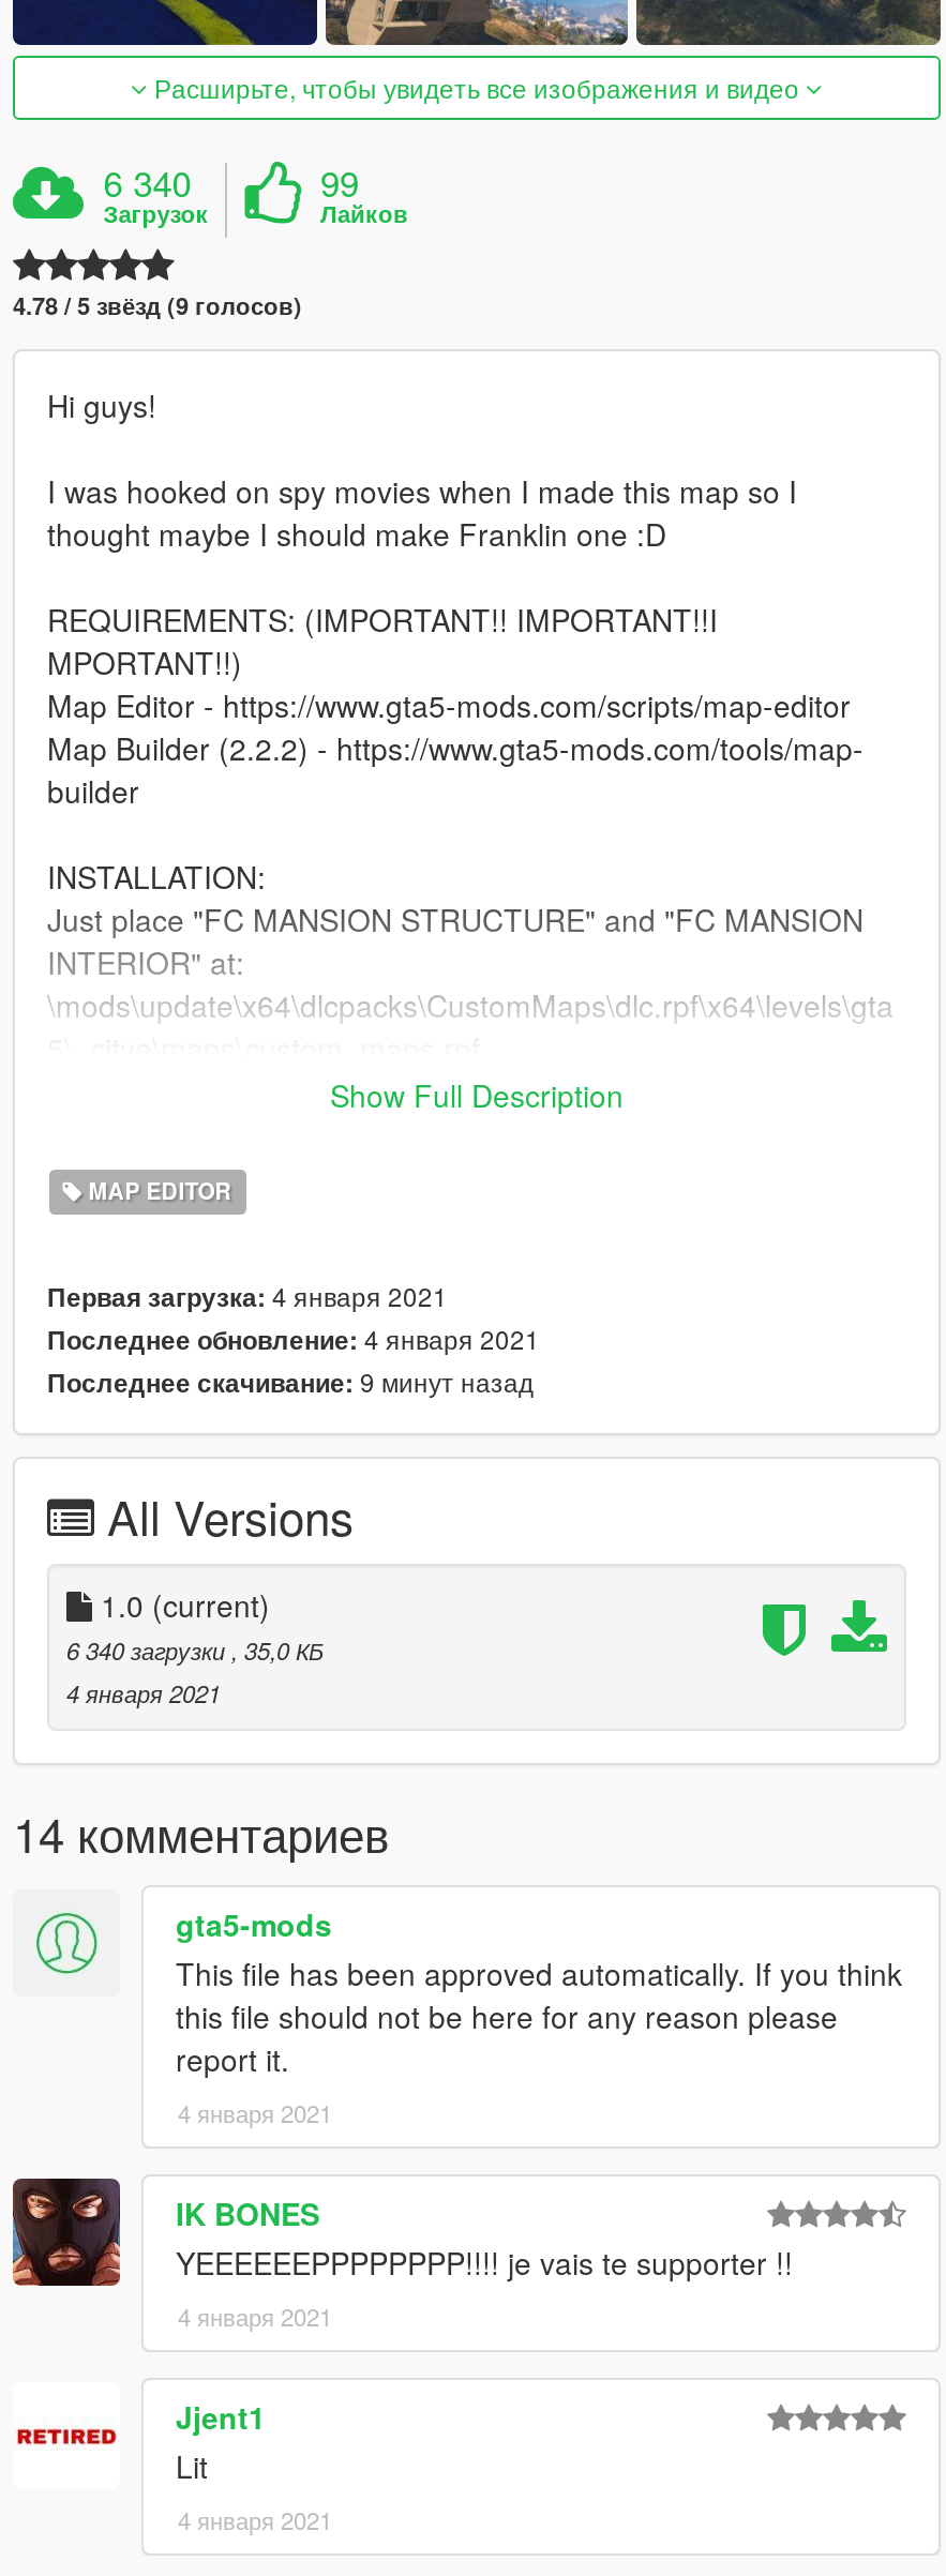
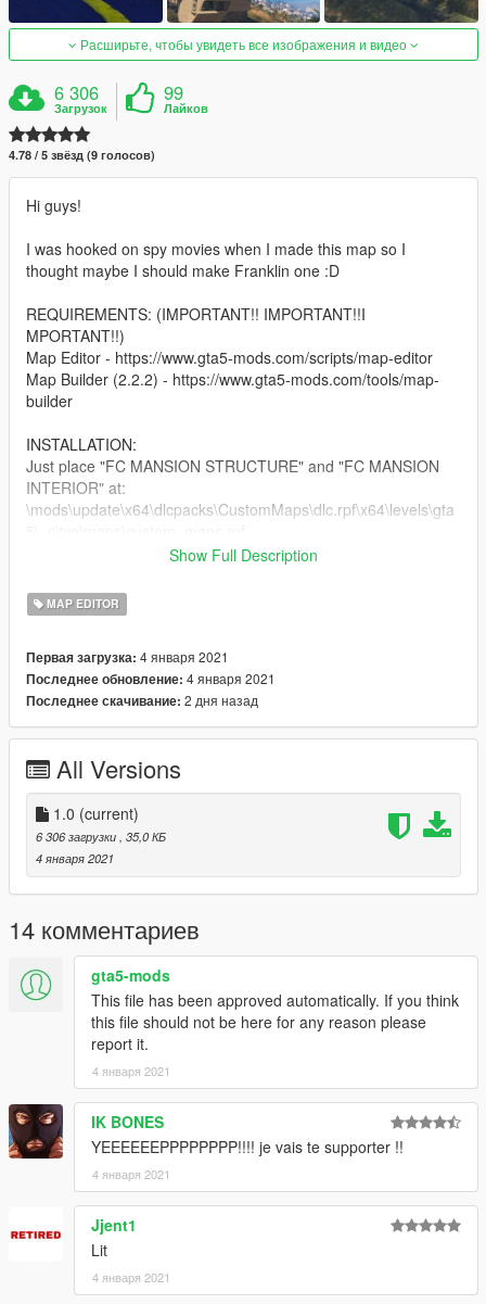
[103,157,191,209] 6 340 -> [54,80,99,106] 6 306
[47,1364,534,1402] Последнее скачивание: 9 минут назад -> [26,691,258,711] Последнее скачивание: 2 дня назад
[66,1633,324,1668] 6 340 загрузки, 35,0 КБ -> [36,828,166,845] 6 306 загрузки, 35,0 КБ

